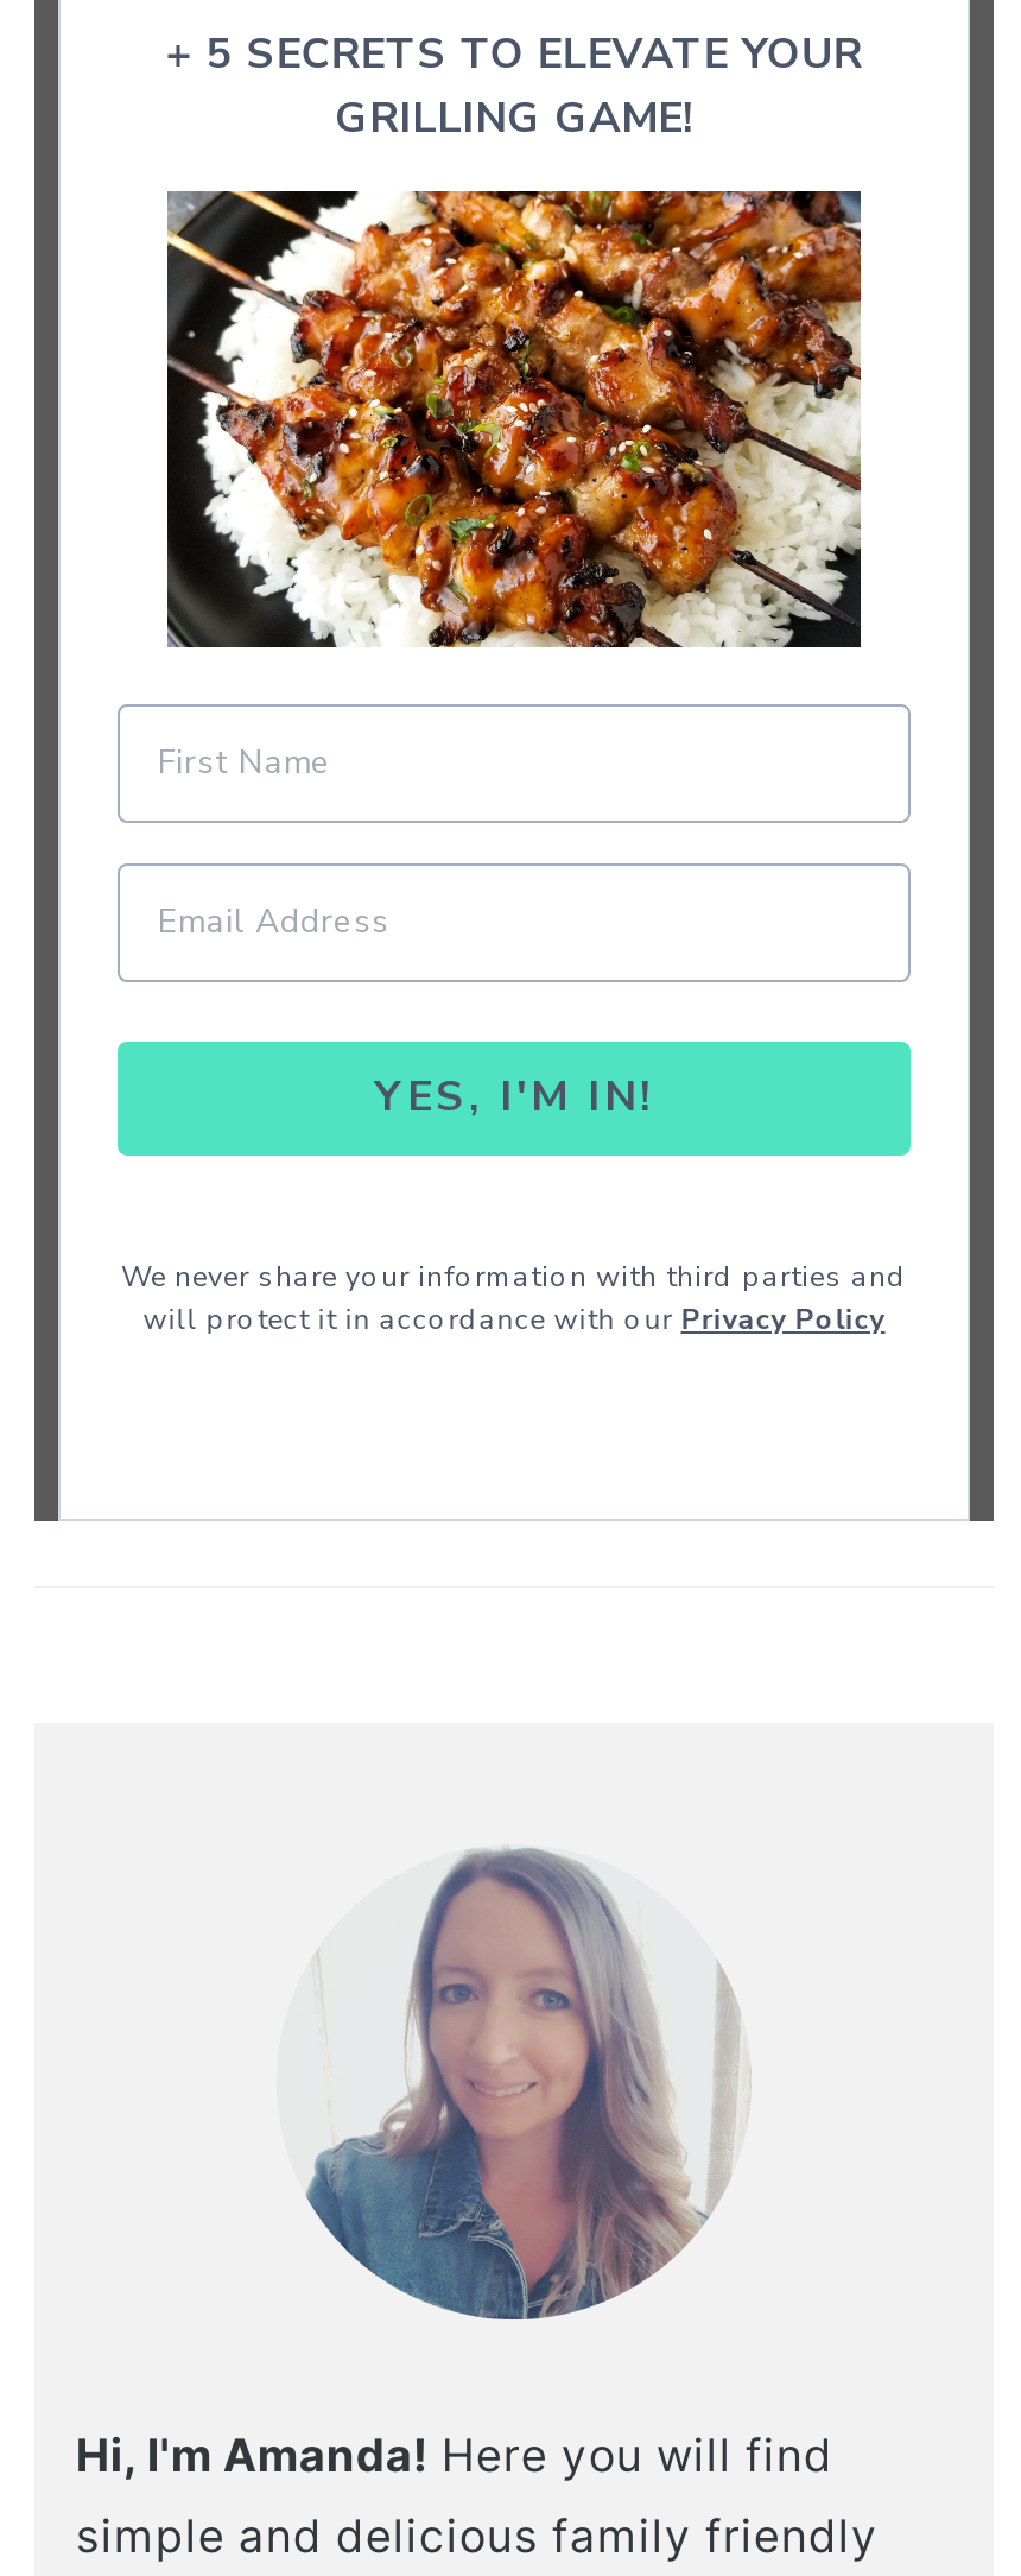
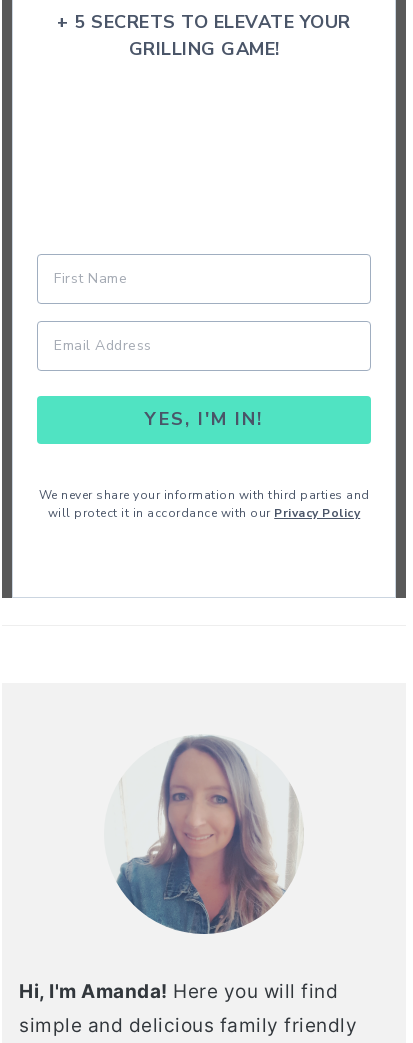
[165,189,863,650] [image] -> none

